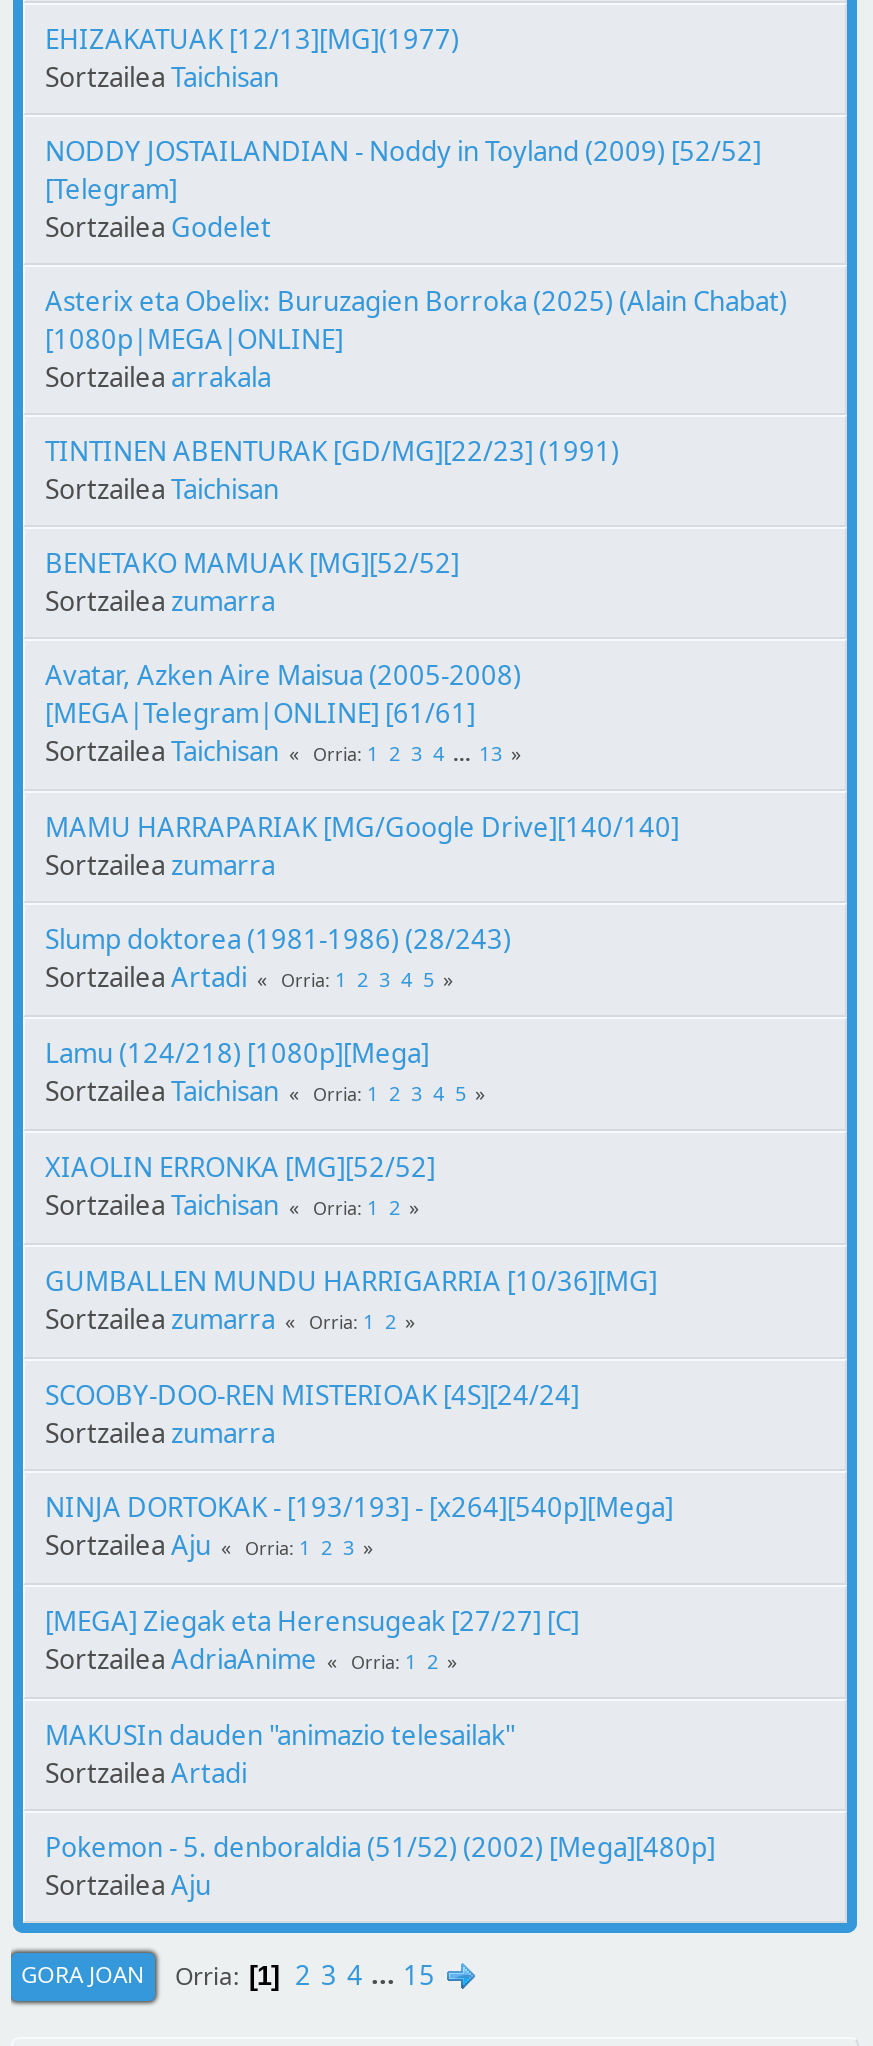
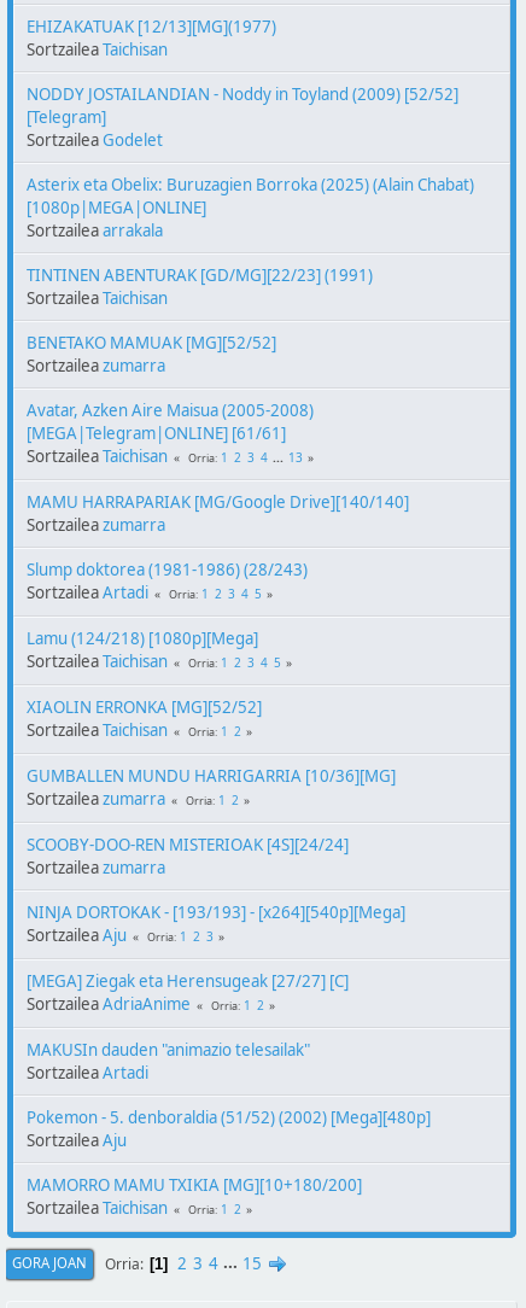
none -> [27,1174,362,1219] MAMORRO MAMU TXIKIA [MG][10+180/200] | Sortzailea Taichisan | Orria 1 2

